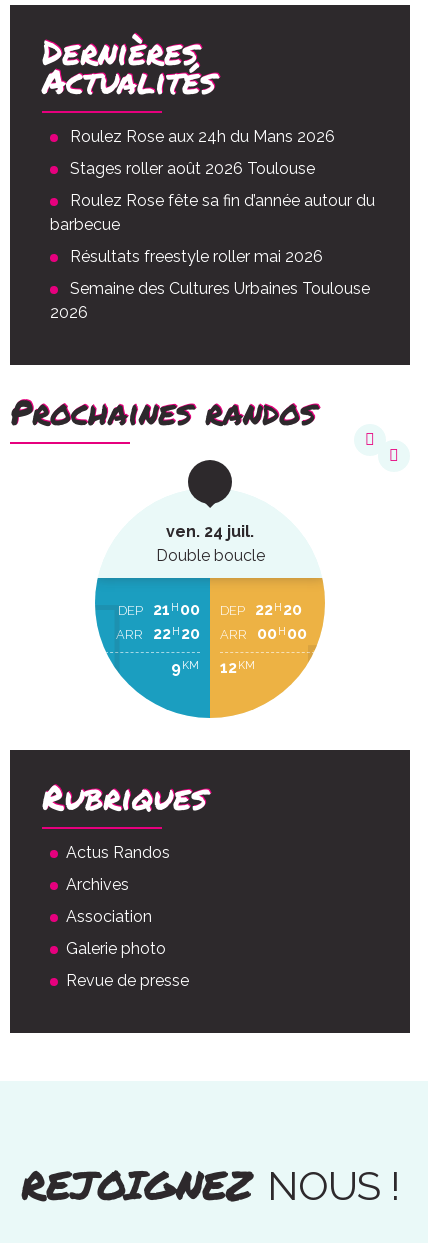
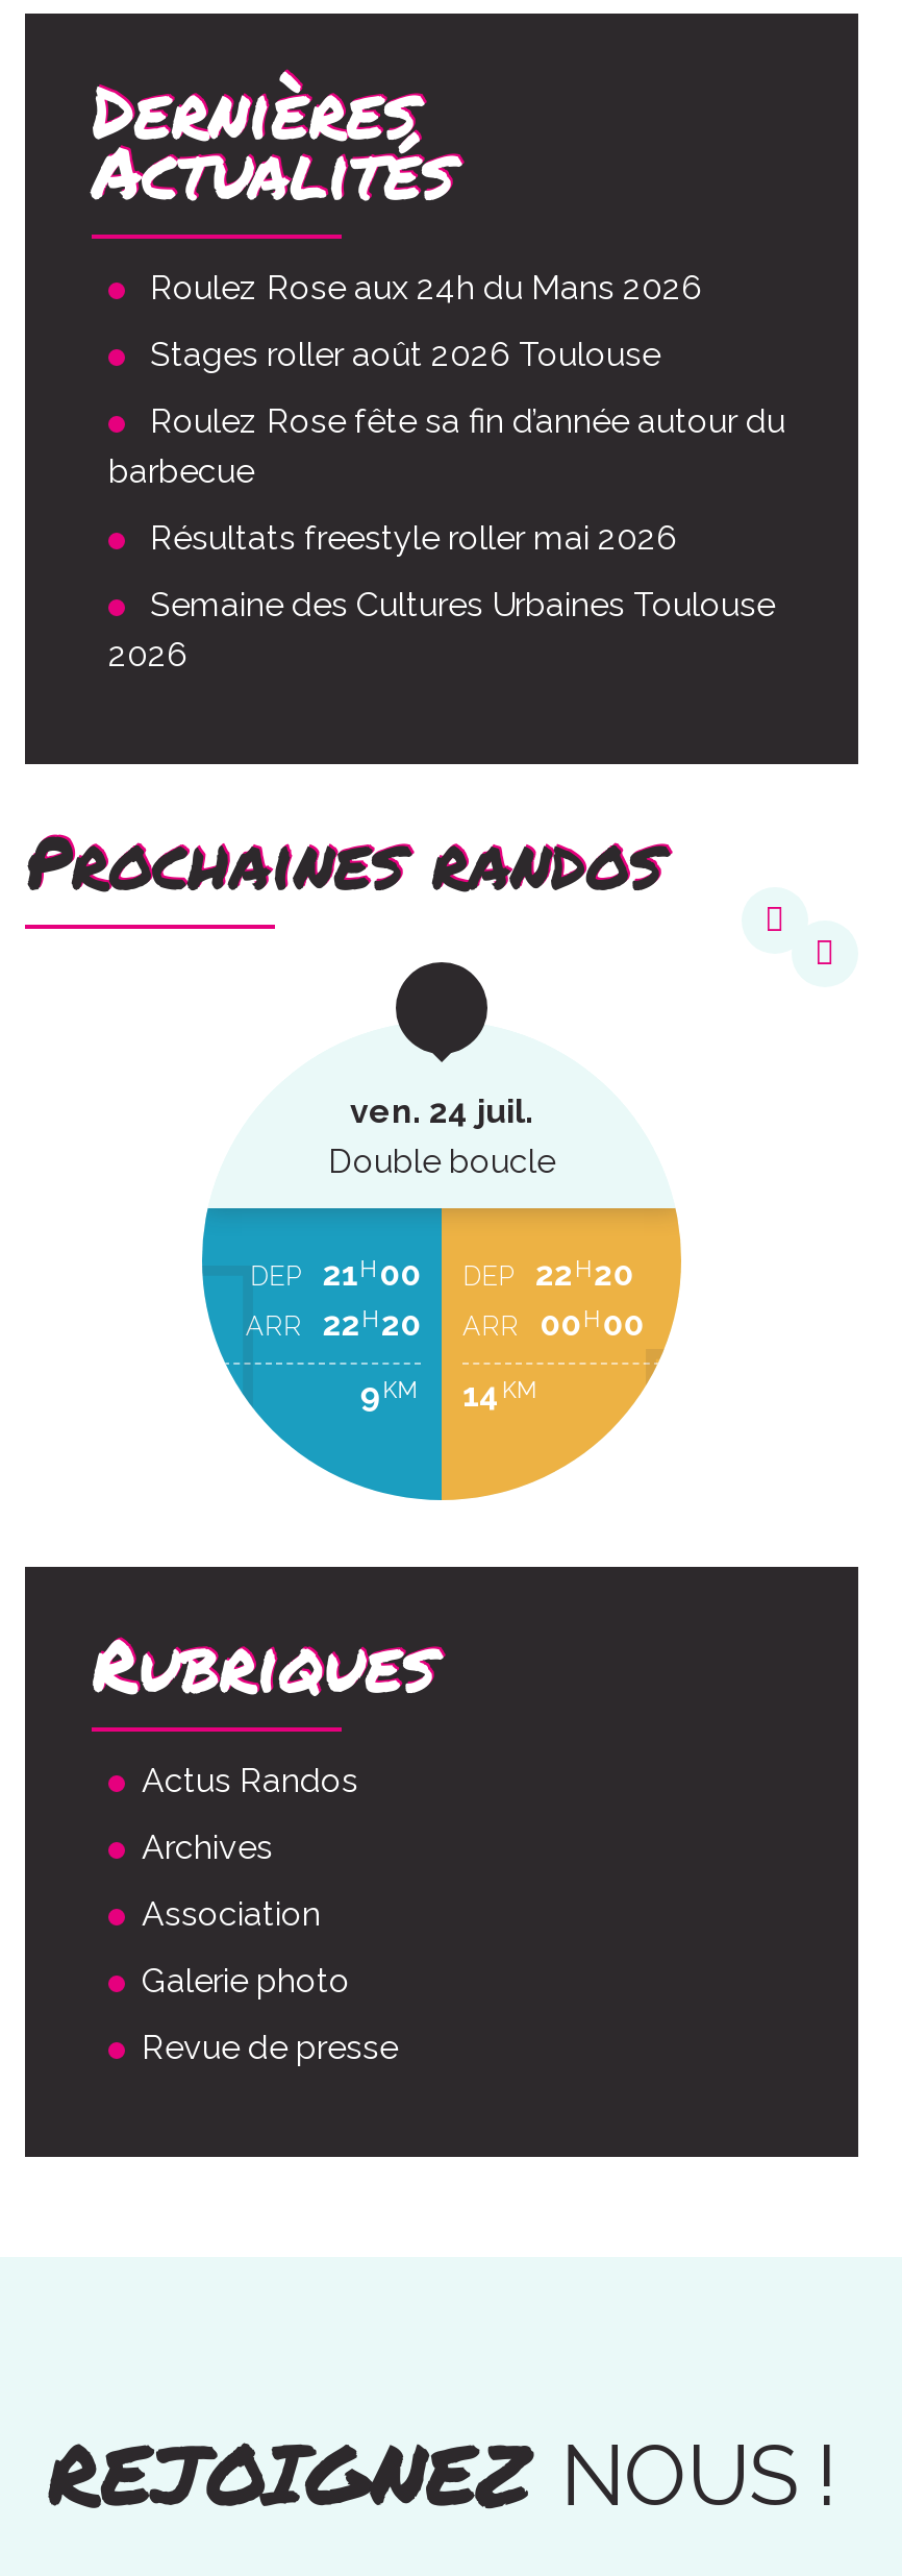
[220,658,255,677] 12 KM -> [462,1374,538,1414] 14 KM

